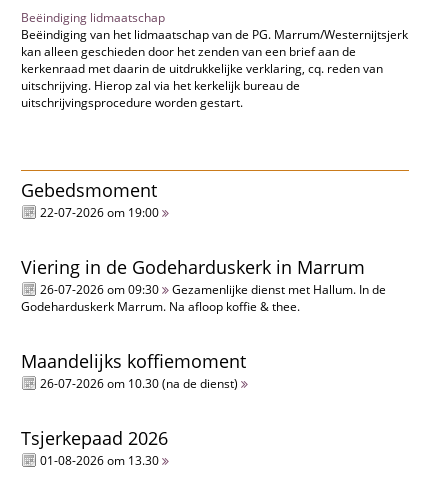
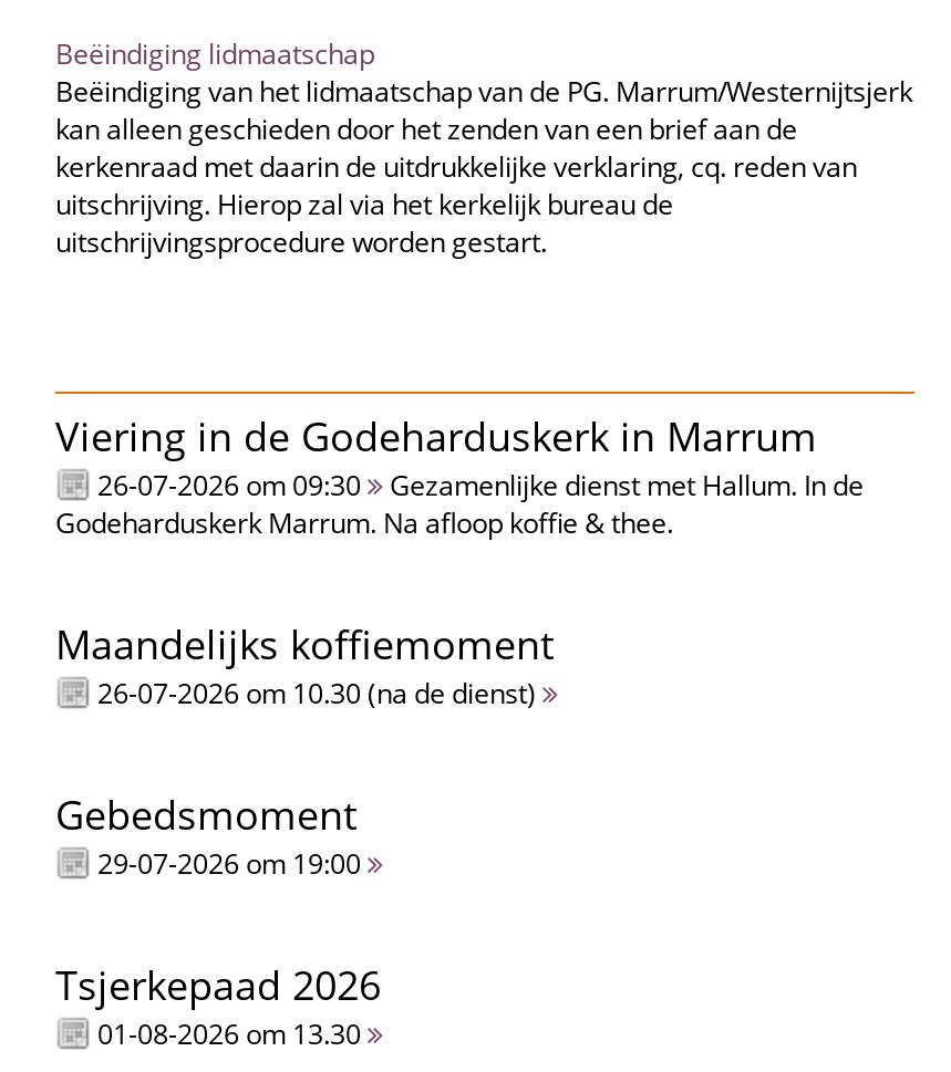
moved [21,178,157,202] -> [55,789,356,842]: Gebedsmoment
[37,204,162,221] 22-07-2026 om 19:00 -> none
moved [21,255,386,392] -> [55,410,864,713]: Viering in de Godeharduskerk in Marrum | 26-07-2026 om 09:30 Gezamenlijke dienst met Hallum. In de | Godeharduskerk Marrum. Na afloop koffie & thee. | Maandelijks koffiemoment | 26-07-2026 om 10.30 (na de dienst)
none -> [91,846,368,884] 29-07-2026 om 19:00

